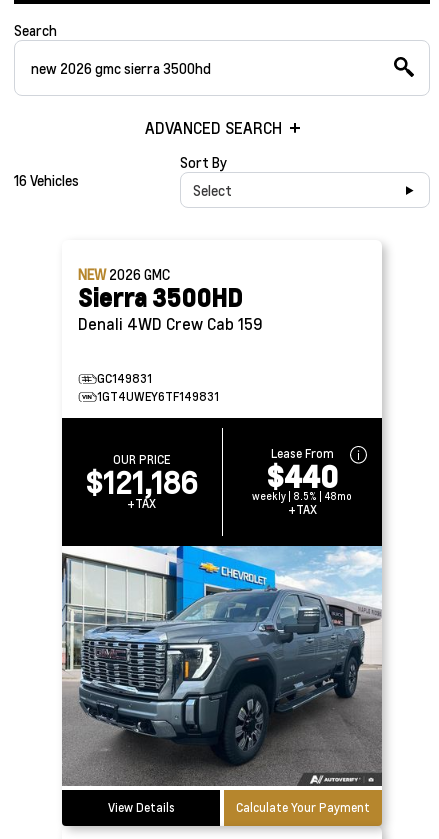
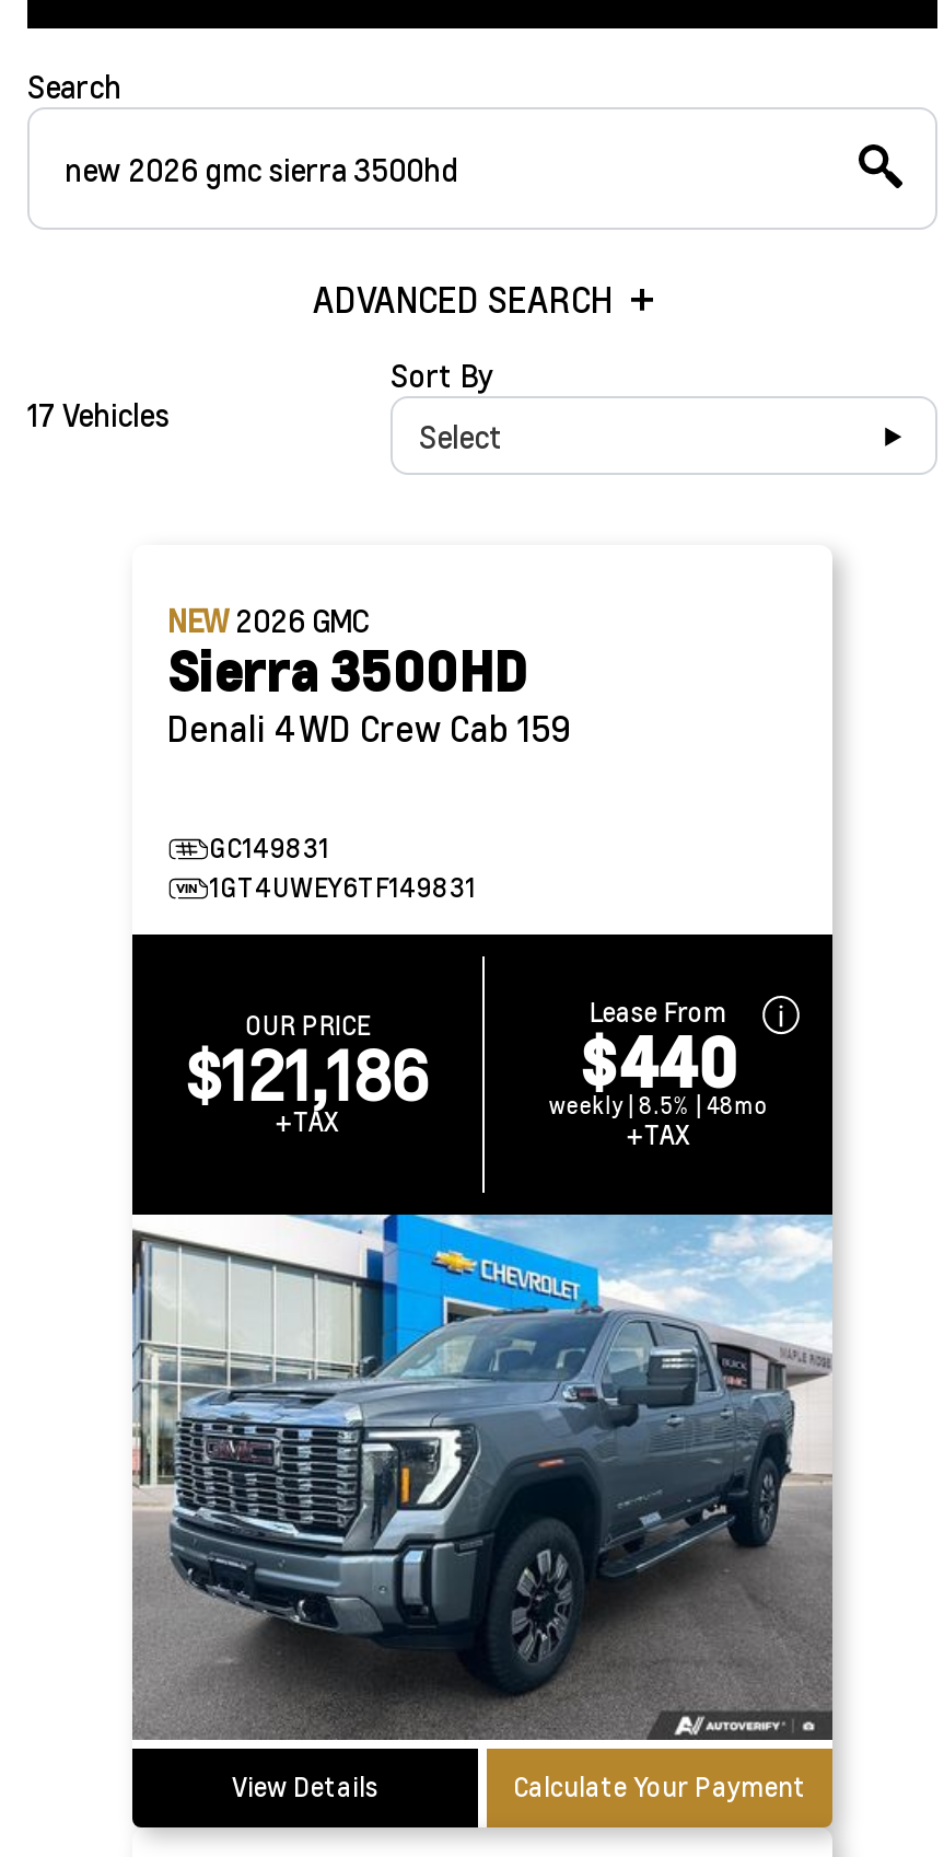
[14,171,79,189] 16 Vehicles -> [27,394,170,433] 17 Vehicles

